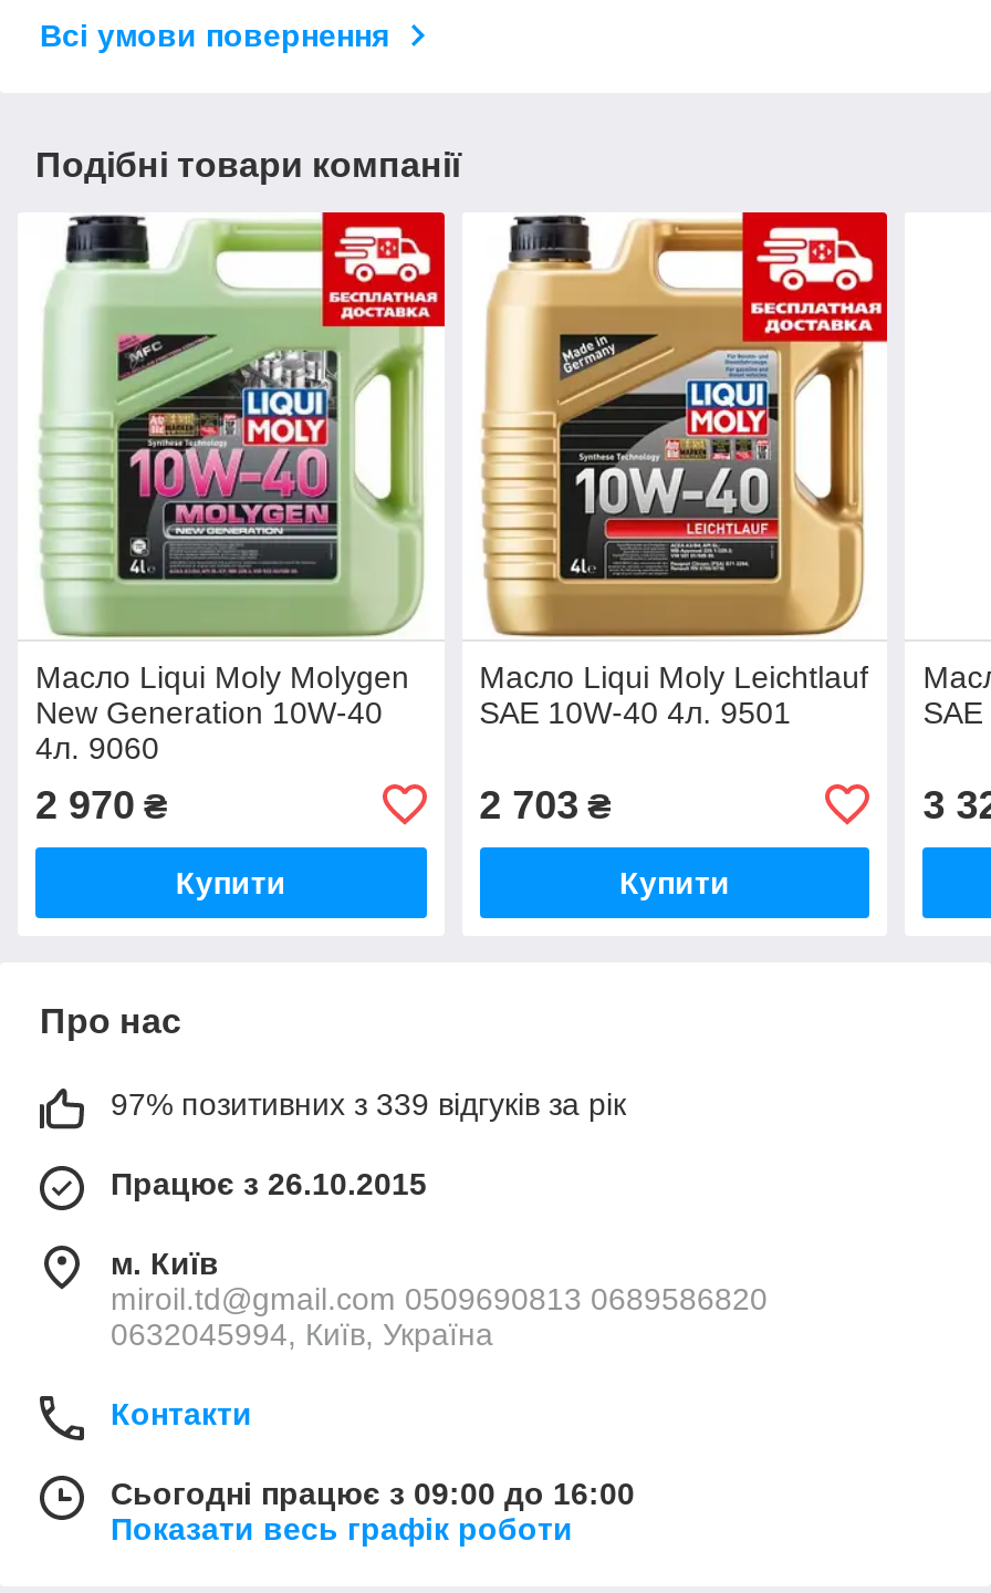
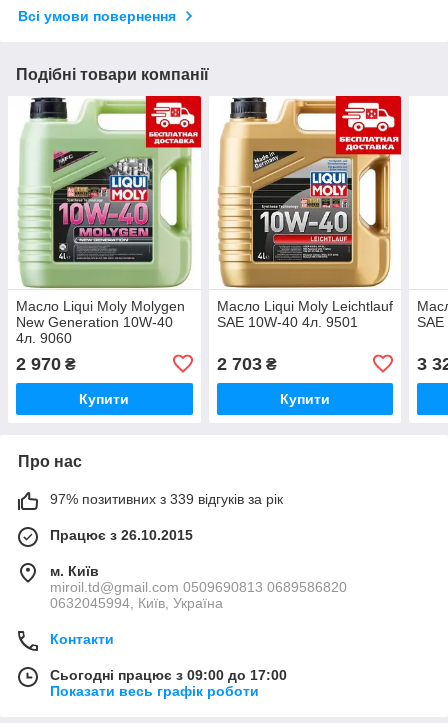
[111,1475,635,1511] Сьогодні працює з 09:00 до 16:00 -> [50,667,287,683] Сьогодні працює з 09:00 до 17:00

